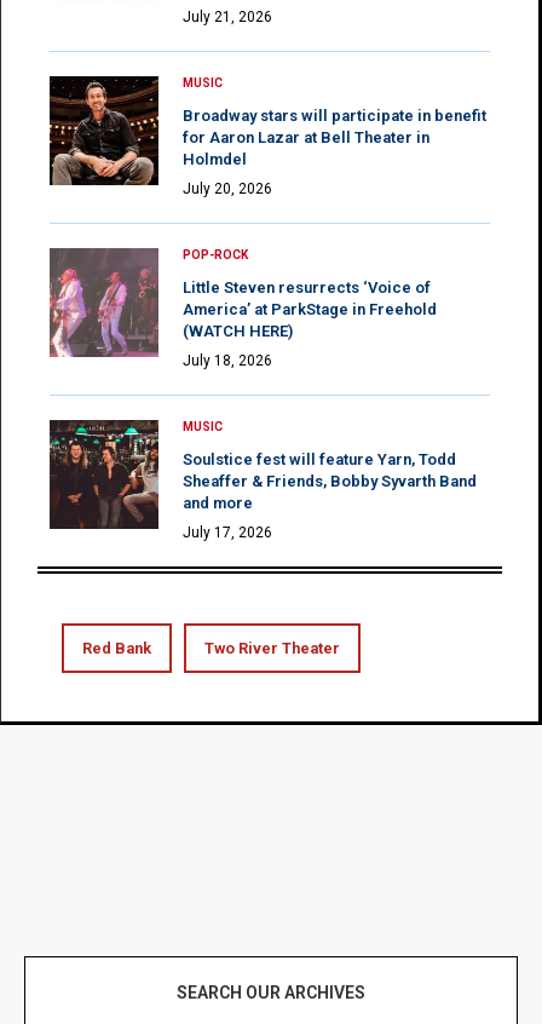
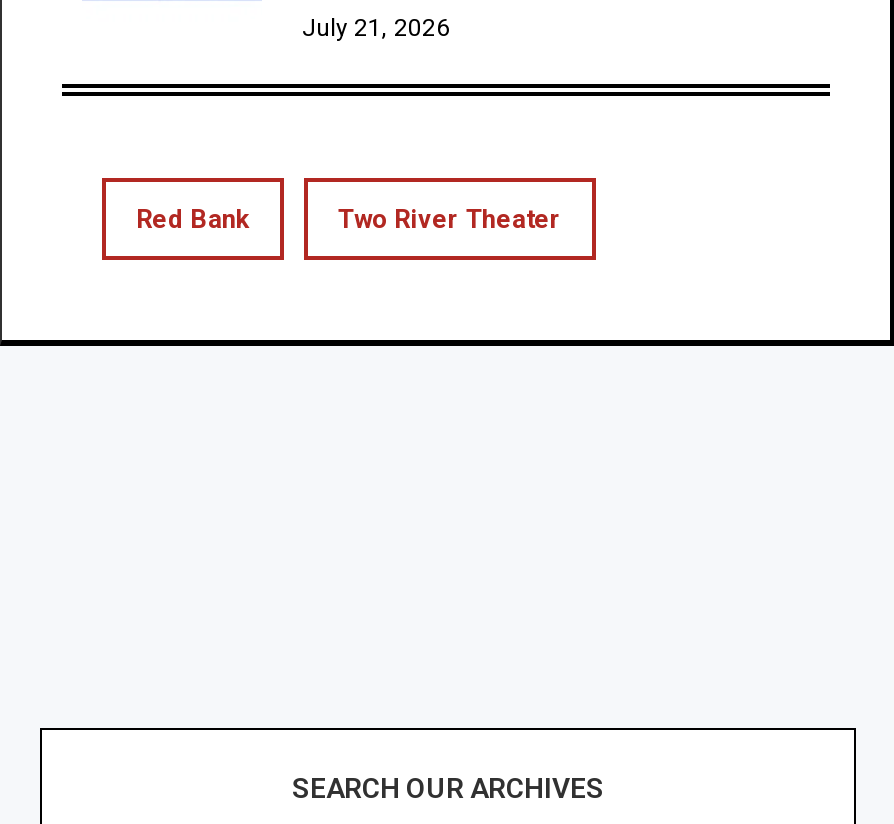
[48,75,486,197] [image] | MUSIC | Broadway stars will participate in benefit | for Aaron Lazar at Bell Theater in | Holmdel | July 20, 2026 -> none
[48,247,437,369] [image] | POP-ROCK | Little Steven resurrects ‘Voice of | America’ at ParkStage in Freehold | (WATCH HERE) | July 18, 2026 -> none
[48,419,477,541] [image] | MUSIC | Soulstice fest will feature Yarn, Todd | Sheaffer & Friends, Bobby Syvarth Band | and more | July 17, 2026 -> none

